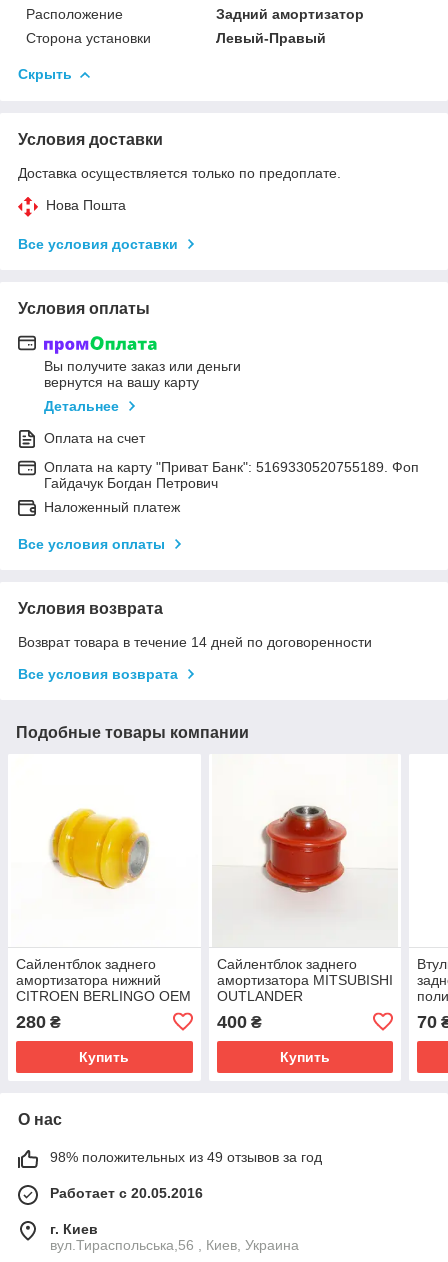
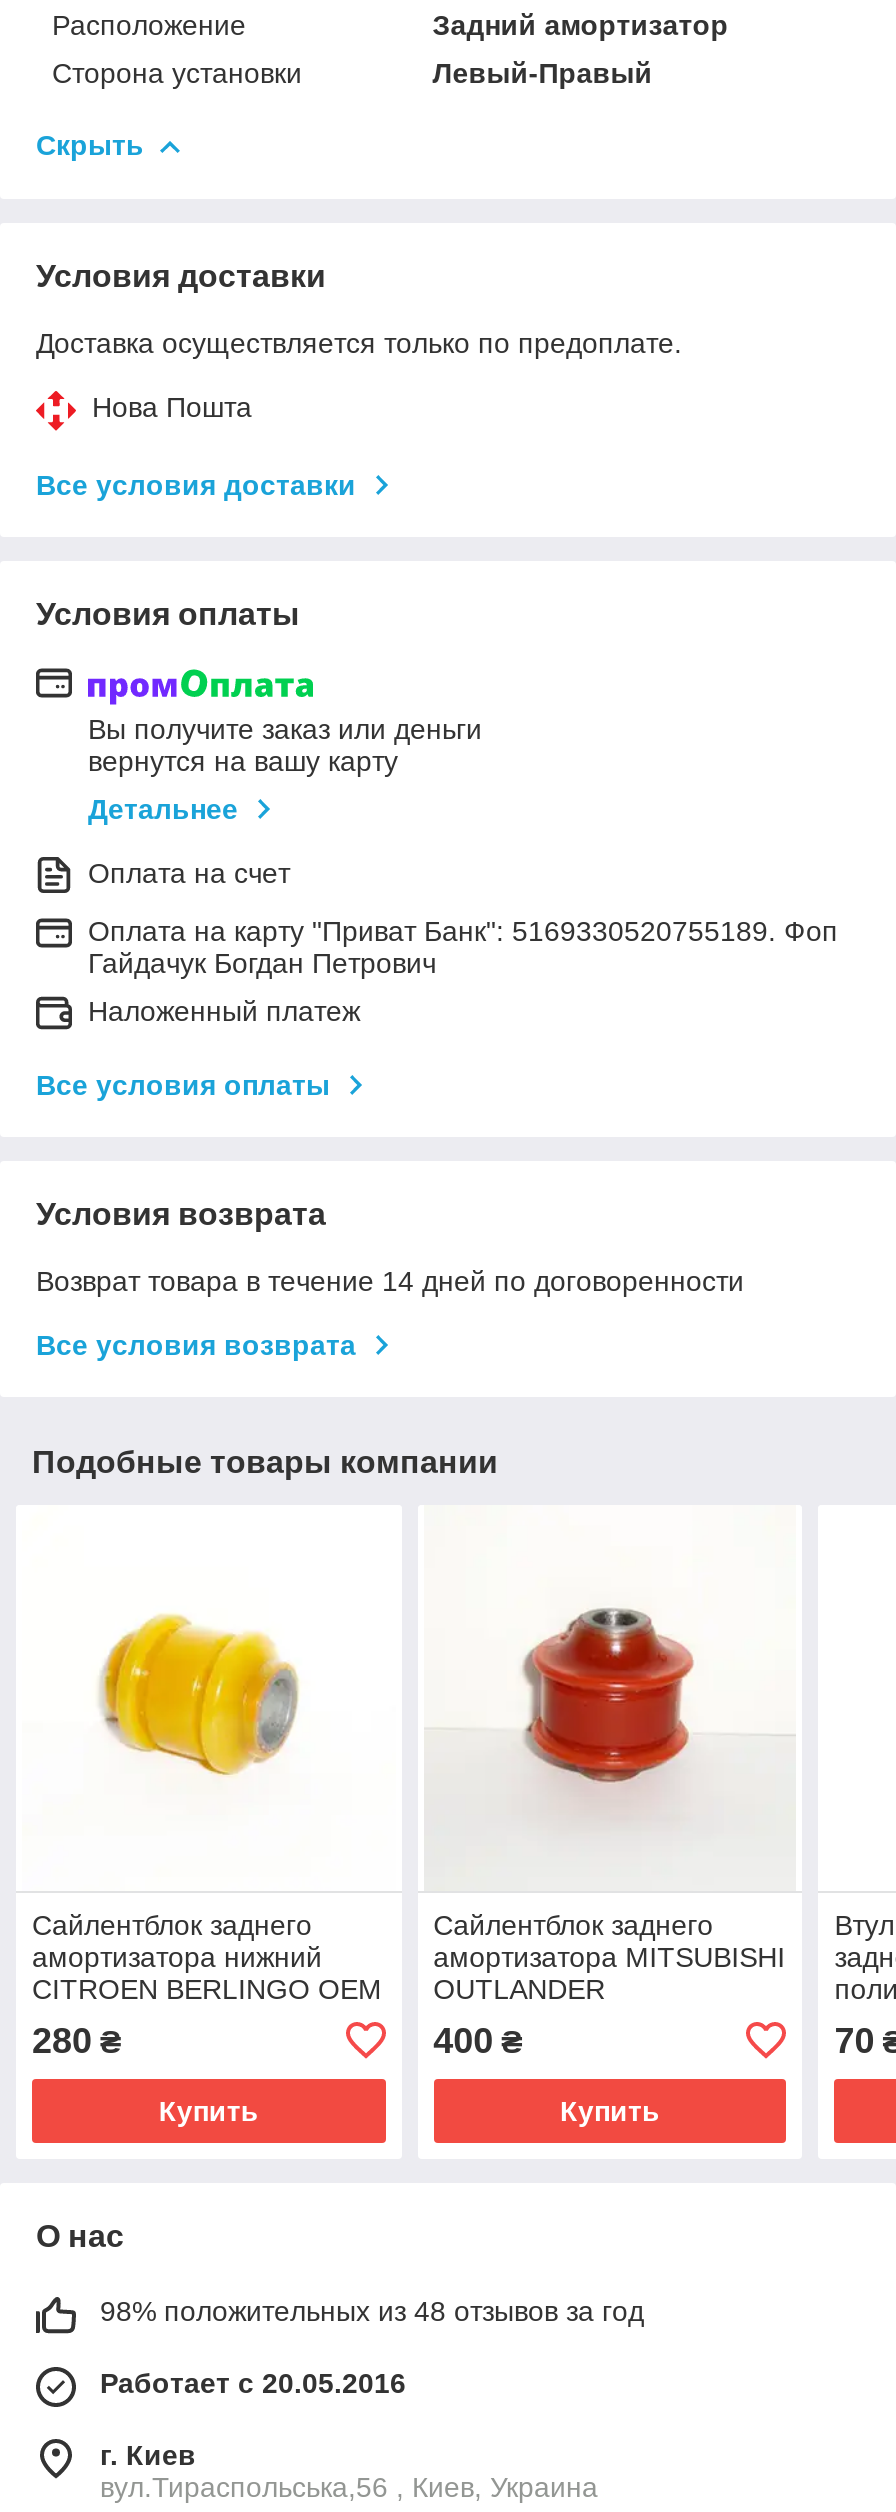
[50,1149,322,1165] 98% положительных из 49 отзывов за год -> [100,2295,644,2327] 98% положительных из 48 отзывов за год

